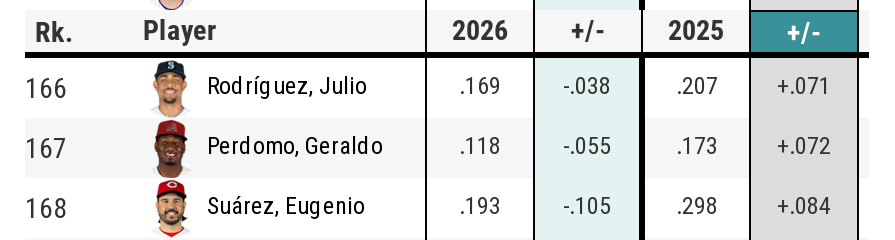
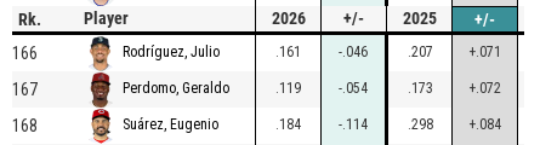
[459,71,501,99] .169 -> [275,43,301,60] .161
[563,71,611,99] -.038 -> [339,43,368,60] -.046
[459,131,501,159] .118 -> [275,79,301,96] .119
[563,131,611,159] -.055 -> [339,79,368,96] -.054
[459,191,501,219] .193 -> [275,116,301,132] .184
[563,191,611,219] -.105 -> [339,116,368,132] -.114

